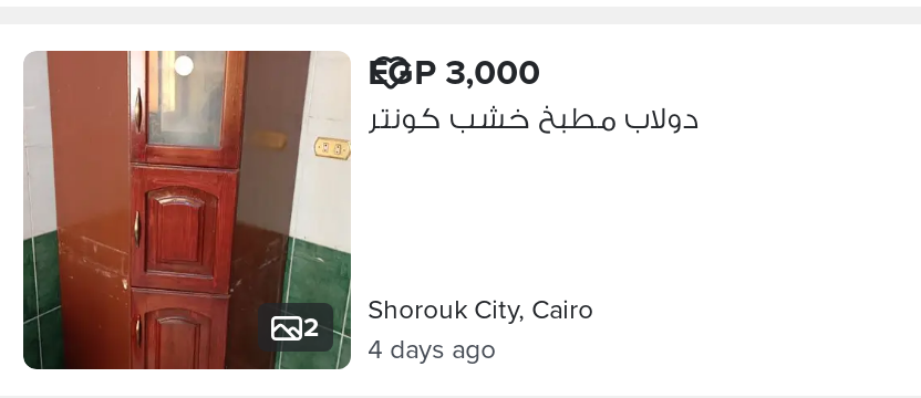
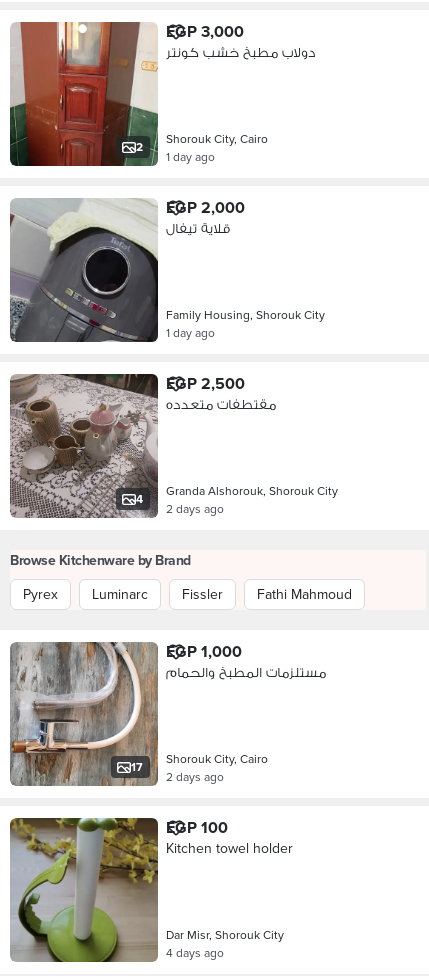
none -> [9,148,245,343] [image] | 1 day ago | EGP 2,000 | قلاية تيفال
none -> [9,373,159,519] [image] | 4
none -> [9,641,159,787] [image] | 17
none -> [10,482,352,604] Granda Alshorouk, Shorouk City | 2 days ago | Browse Kitchenware by Brand | Pyrex | Luminarc | Fissler | Fathi Mahmoud
none -> [10,750,293,963] [image] | Shorouk City, Cairo | 2 days ago | EGP 100 | Kitchen towel holder
none -> [166,306,325,341] Family Housing, Shorouk City | 1 day ago
none -> [166,372,276,414] EGP 2,500 | مقتطفات متعدده
none -> [166,640,326,682] EGP 1,000 | مستلزمات المطبخ والحمام
none -> [166,926,284,943] Dar Misr, Shorouk City

